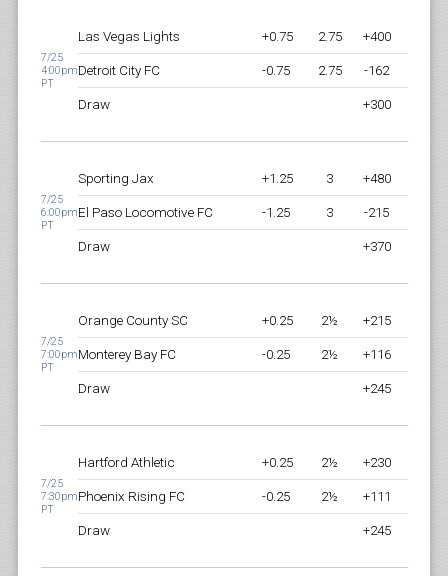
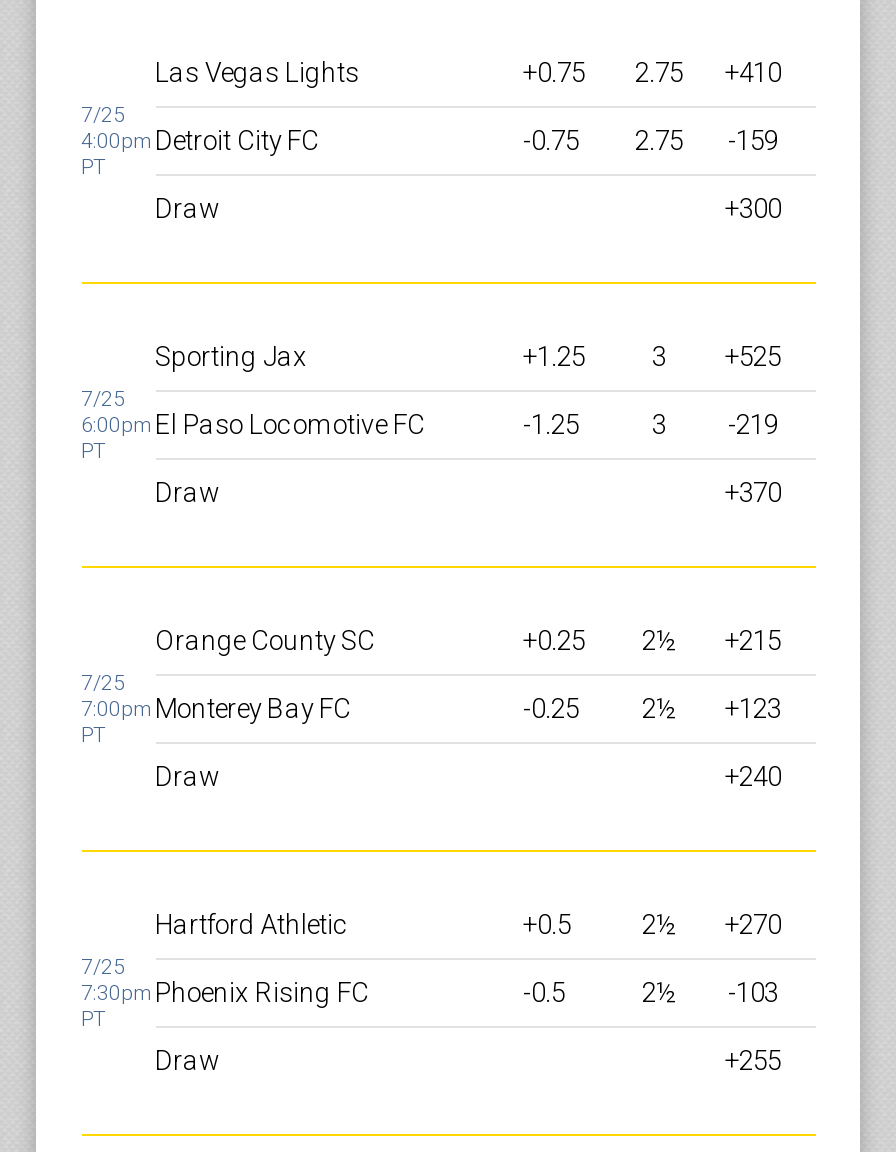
[261,28,390,44] +0.75 2.75 +400 -> [523,56,781,88] +0.75 2.75 +410
[261,62,389,78] -0.75 2.75 -162 -> [523,124,778,156] -0.75 2.75 -159
[326,170,390,186] 3 +480 -> [652,340,781,372] 3 +525
[326,204,389,220] 3 -215 -> [652,408,778,440] 3 -219
[362,346,390,362] +116 -> [725,692,781,724] +123
[362,380,390,396] +245 -> [725,760,781,792] +240
[261,454,292,470] +0.25 -> [523,908,571,940] +0.5
[362,454,390,470] +230 -> [725,908,781,940] +270
[261,488,289,504] -0.25 -> [523,976,565,1008] -0.5
[362,488,390,504] +111 -> [728,976,778,1008] -103
[362,522,390,538] +245 -> [725,1044,781,1076] +255

